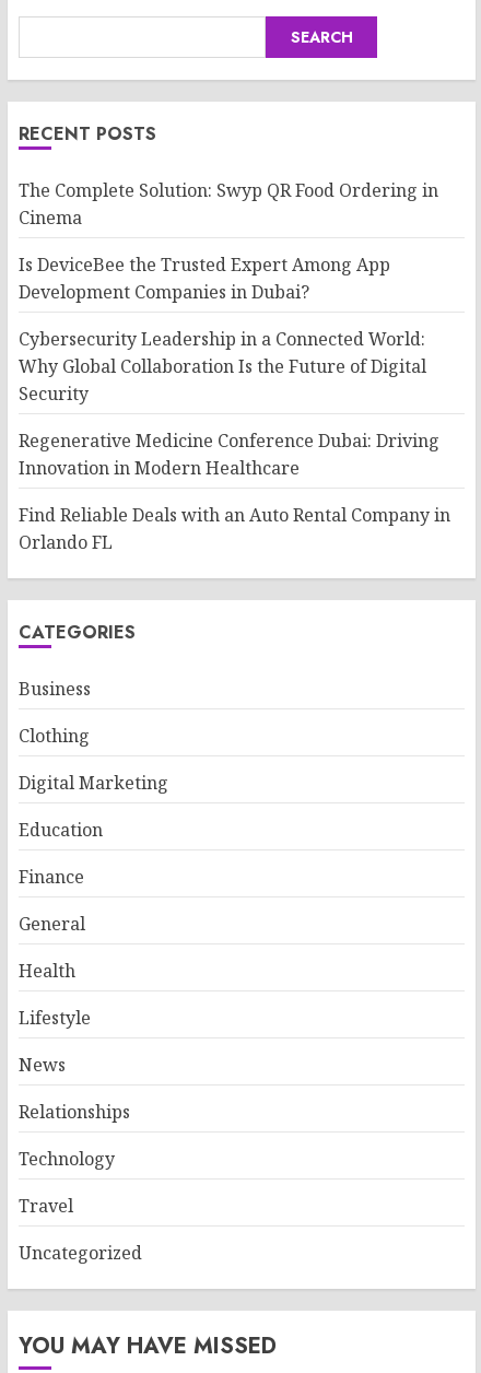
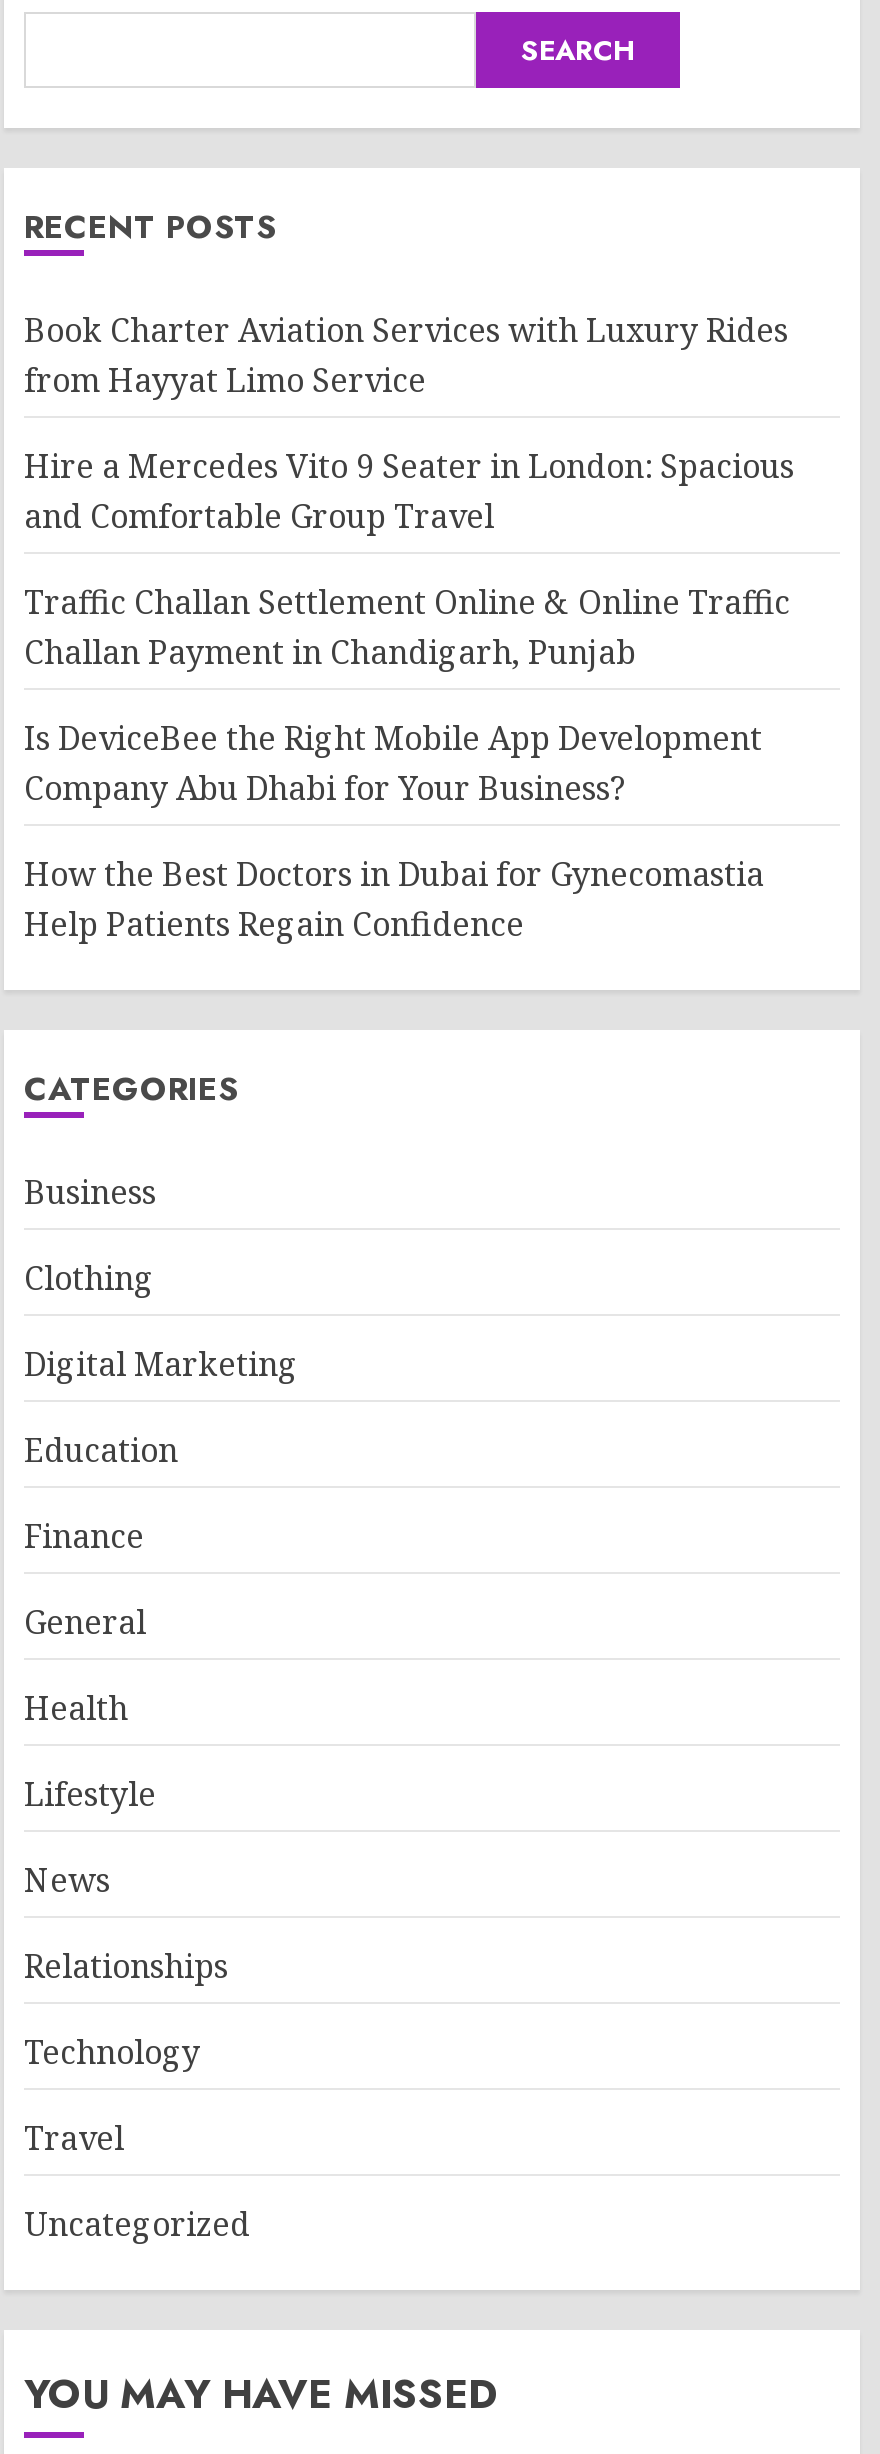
[19,178,438,230] The Complete Solution: Swyp QR Food Ordering in | Cinema -> [24,308,788,402] Book Charter Aviation Services with Luxury Rides | from Hayyat Limo Service
[19,253,390,304] Is DeviceBee the Trusted Expert Among App | Development Companies in Dubai? -> [24,444,794,538] Hire a Mercedes Vito 9 Seater in London: Spacious | and Comfortable Group Travel
[19,327,426,406] Cybersecurity Leadership in a Connected World: | Why Global Collaboration Is the Future of Digital | Security -> [24,580,790,674] Traffic Challan Settlement Online & Online Traffic | Challan Payment in Chandigarh, Punjab
[19,429,439,480] Regenerative Medicine Conference Dubai: Driving | Innovation in Modern Healthcare -> [24,716,762,810] Is DeviceBee the Right Mobile App Development | Company Abu Dhabi for Your Business?
[19,503,450,554] Find Reliable Deals with an Auto Rental Company in | Orlando FL -> [24,852,764,946] How the Best Doctors in Dubai for Gynecomastia | Help Patients Regain Confidence

